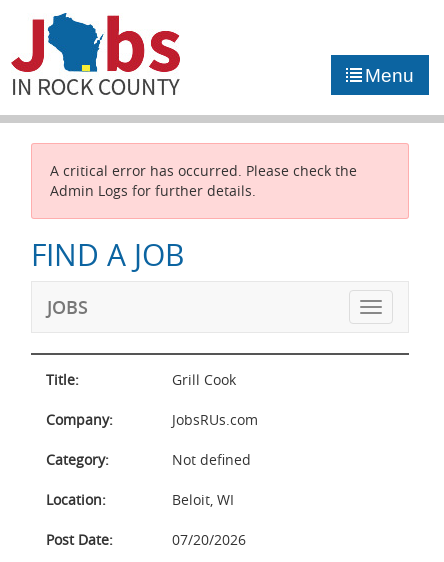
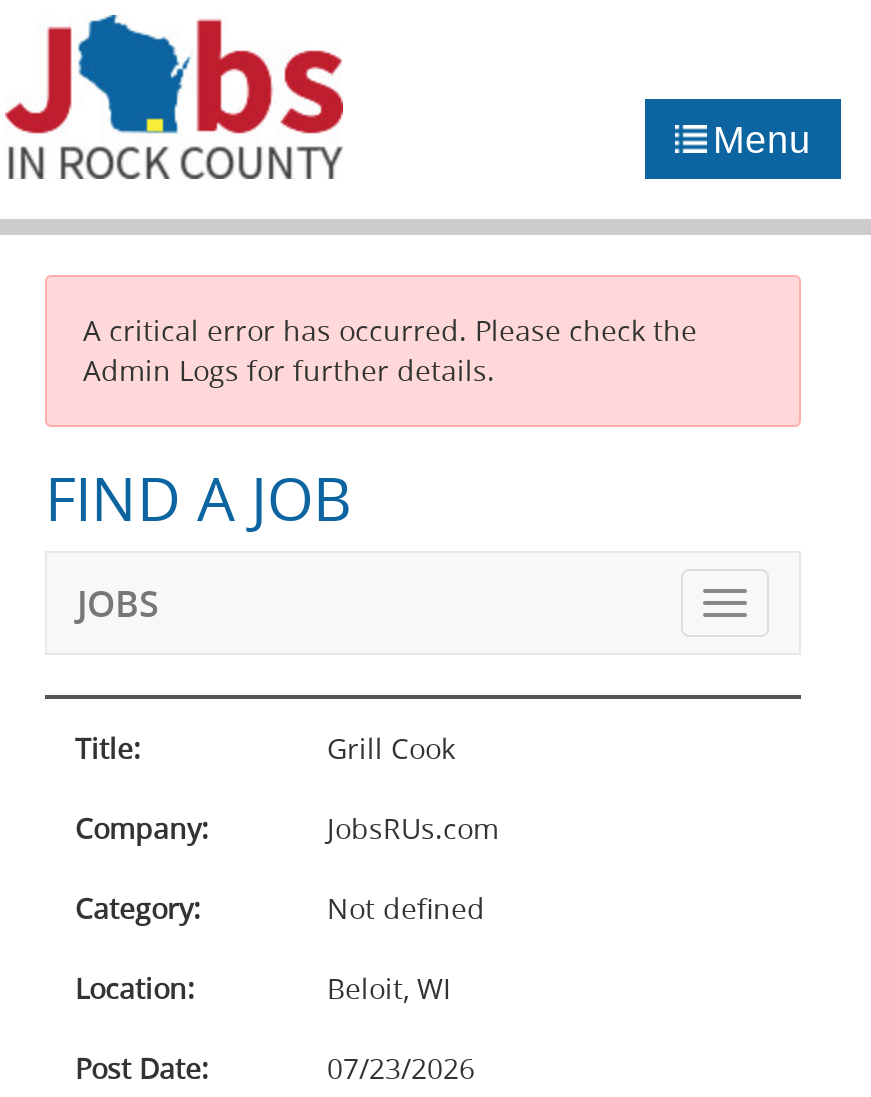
[172,530,246,549] 07/20/2026 -> [327,1049,475,1087] 07/23/2026

